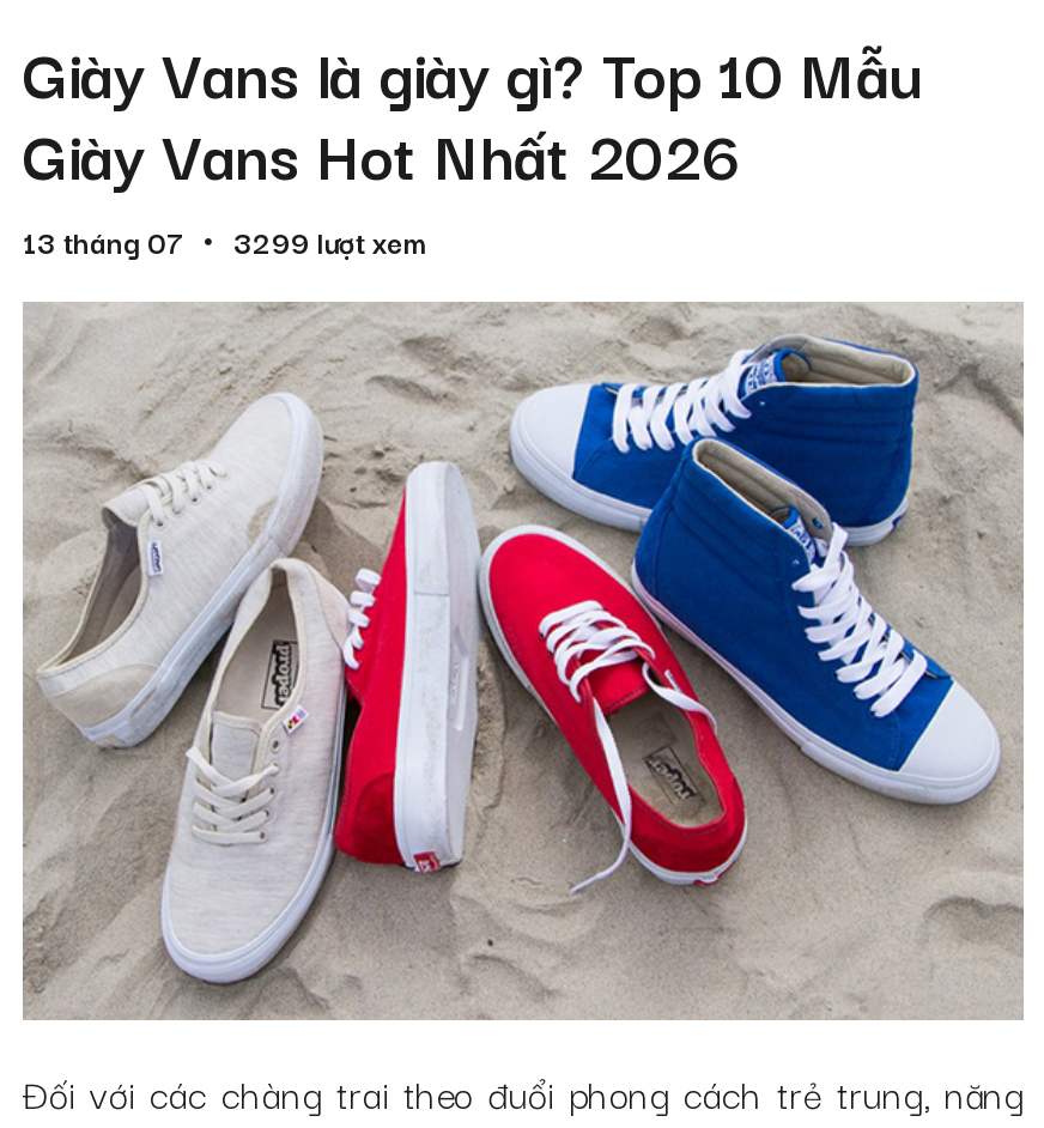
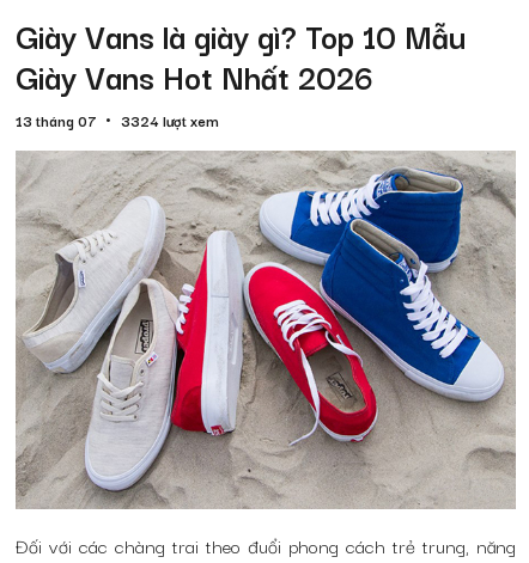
[23,218,430,263] 13 tháng 07 3299 lượt xem -> [16,109,219,131] 13 tháng 07 3324 lượt xem

